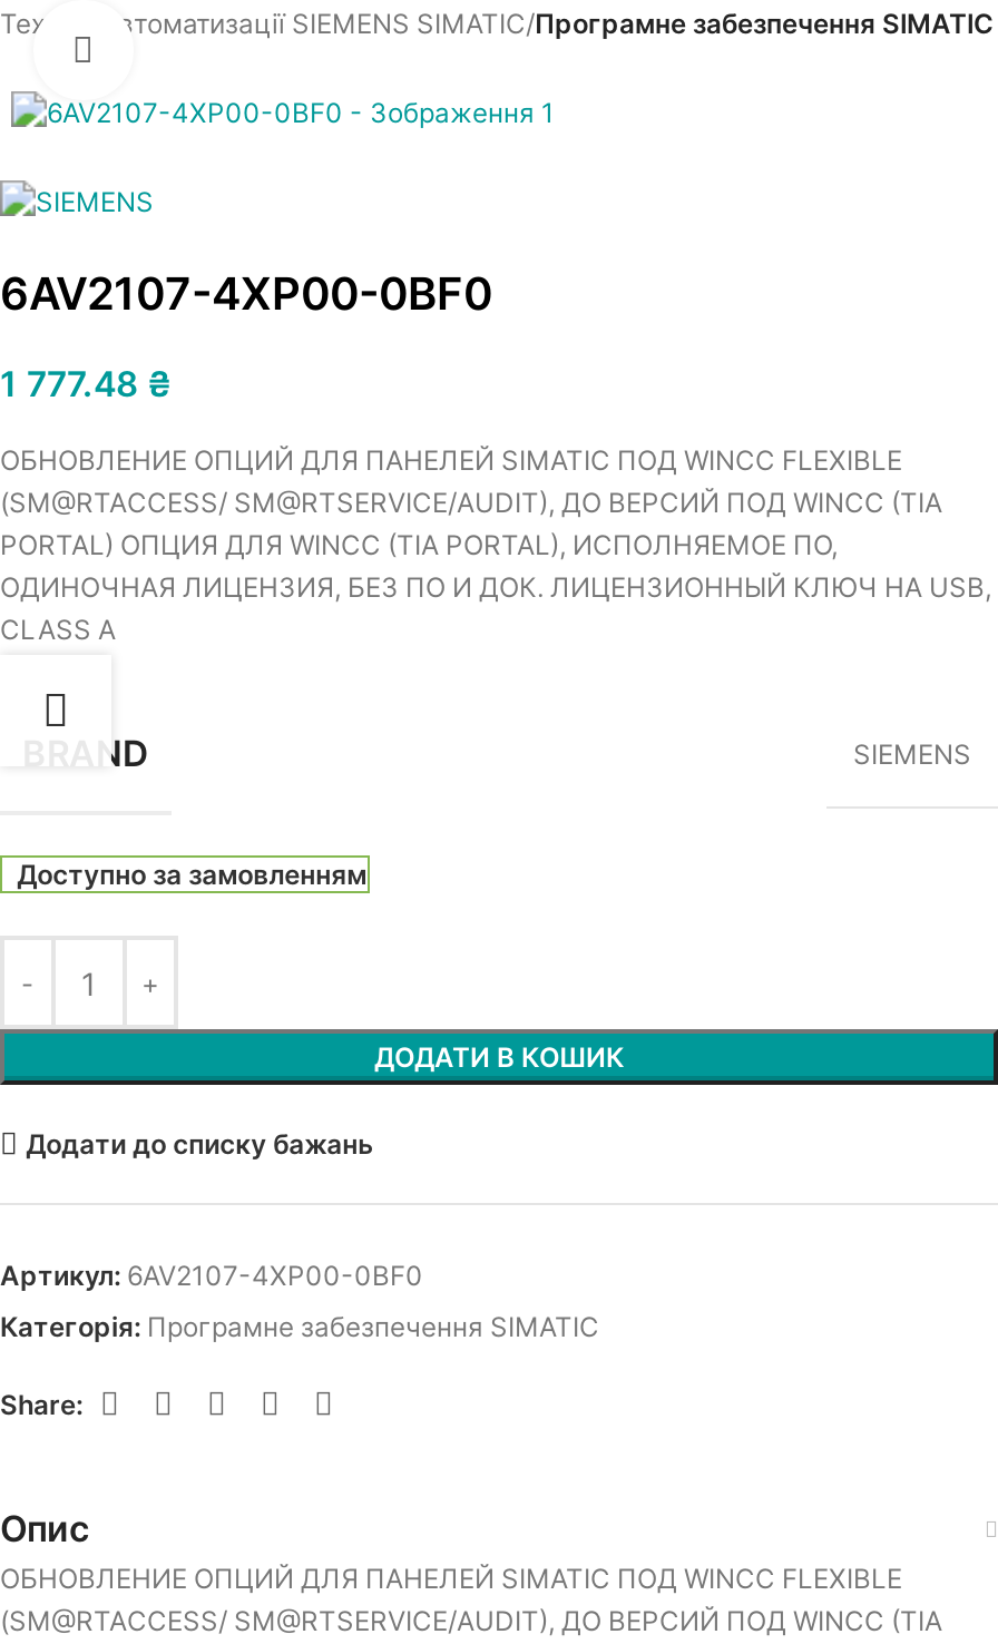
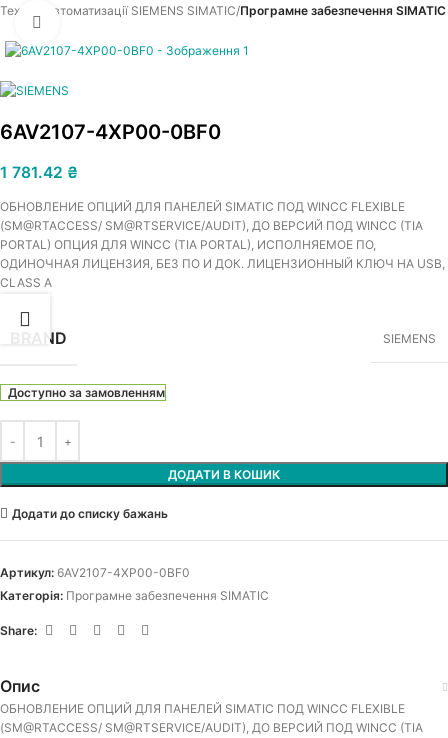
[0,364,172,407] 1 777.48 ₴ -> [0,163,78,182] 1 781.42 ₴

